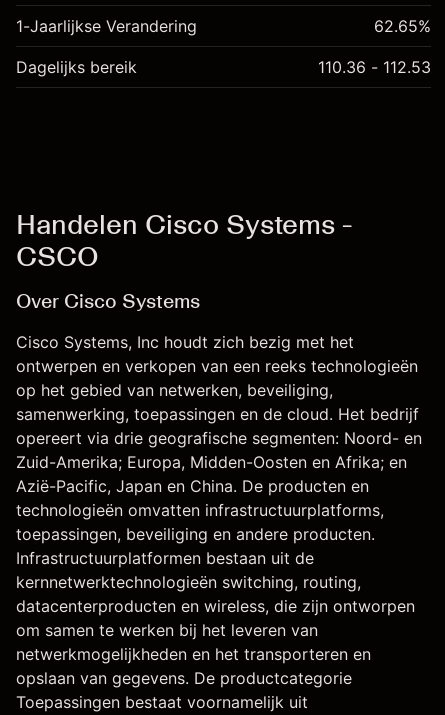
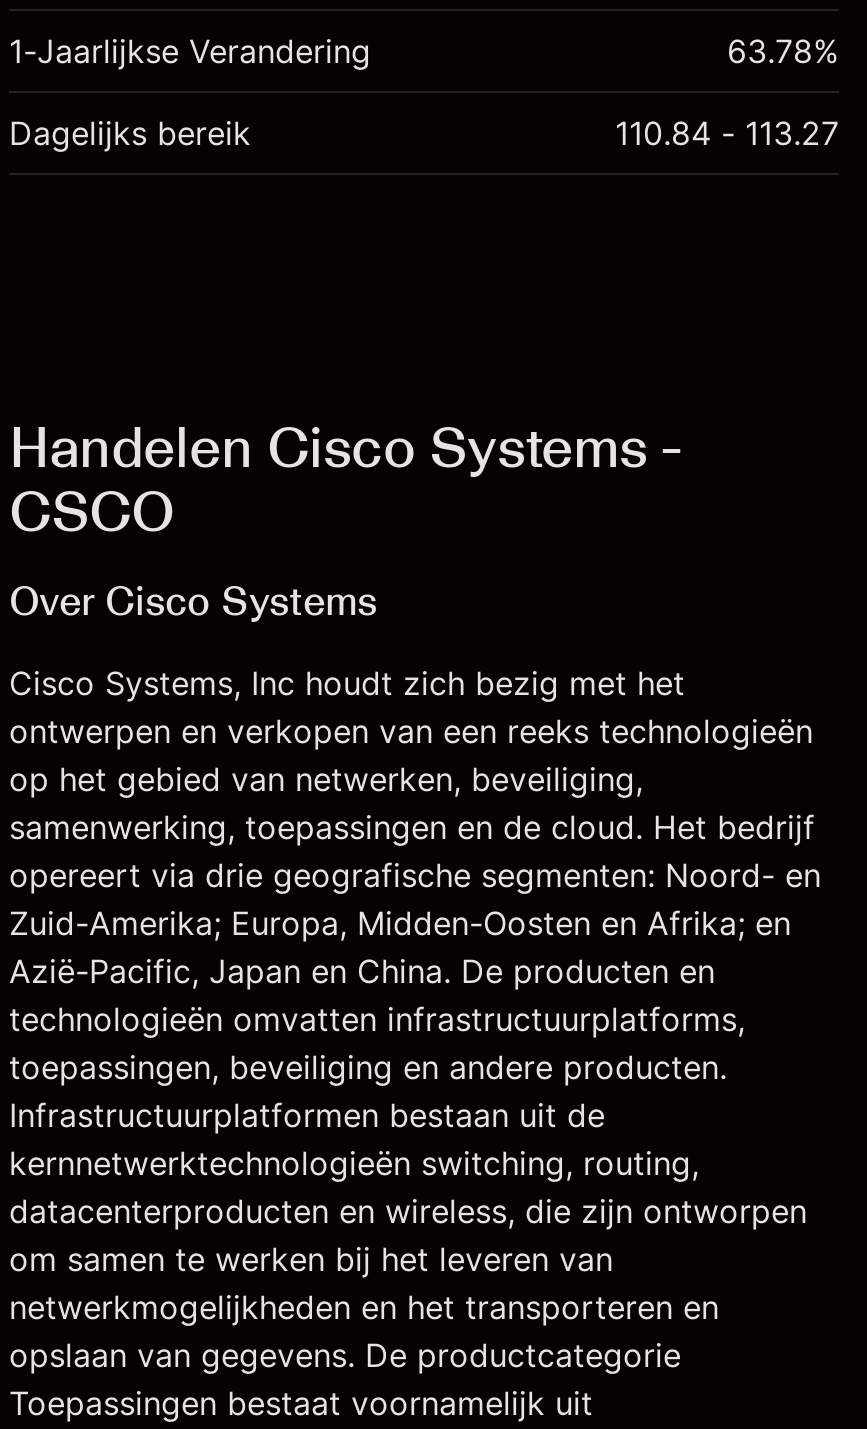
[374,16,431,36] 62.65% -> [727,31,839,71] 63.78%
[318,57,431,77] 110.36 - 112.53 -> [615,113,839,153] 110.84 - 113.27

